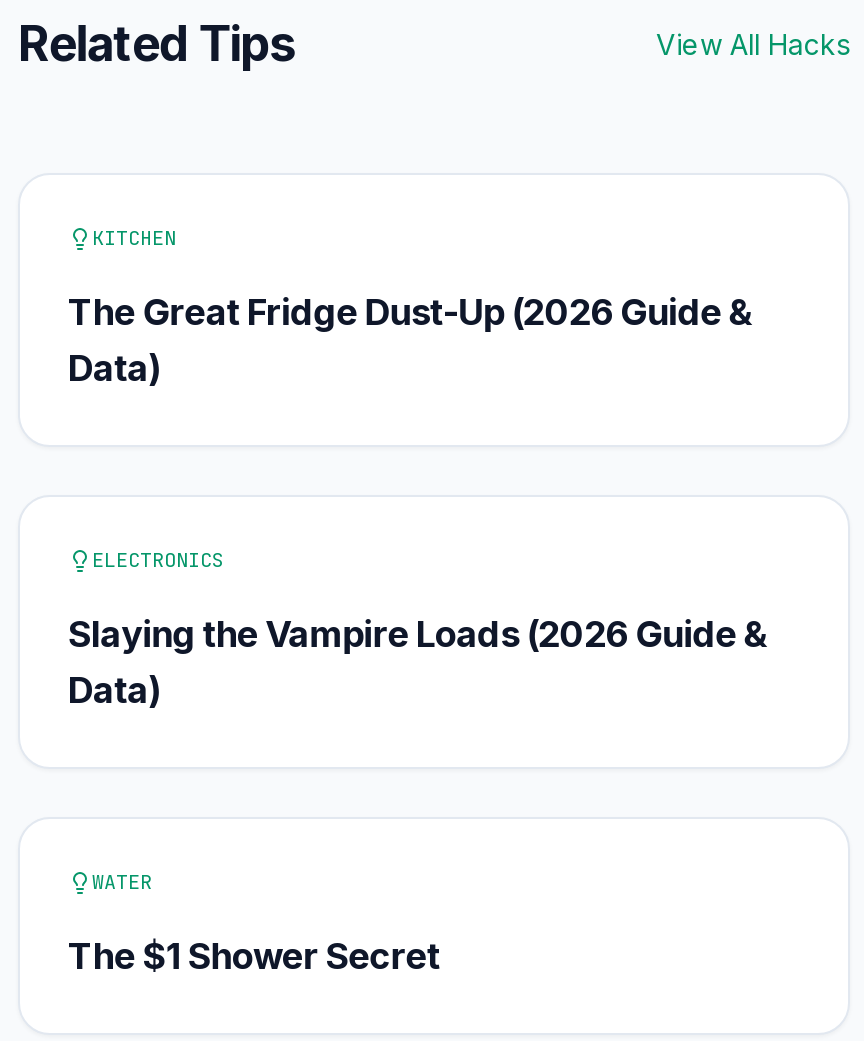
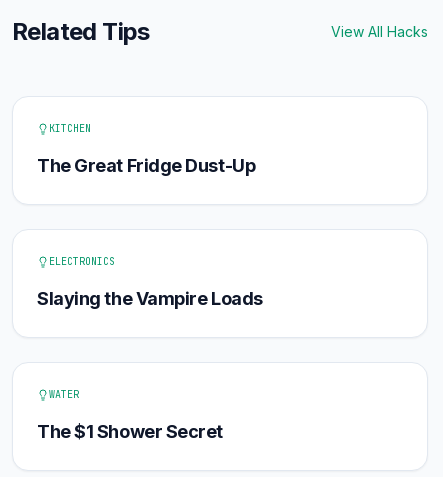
[68,291,754,389] The Great Fridge Dust-Up (2026 Guide & | Data) -> [37,155,255,176] The Great Fridge Dust-Up
[68,613,769,711] Slaying the Vampire Loads (2026 Guide & | Data) -> [37,288,263,309] Slaying the Vampire Loads

